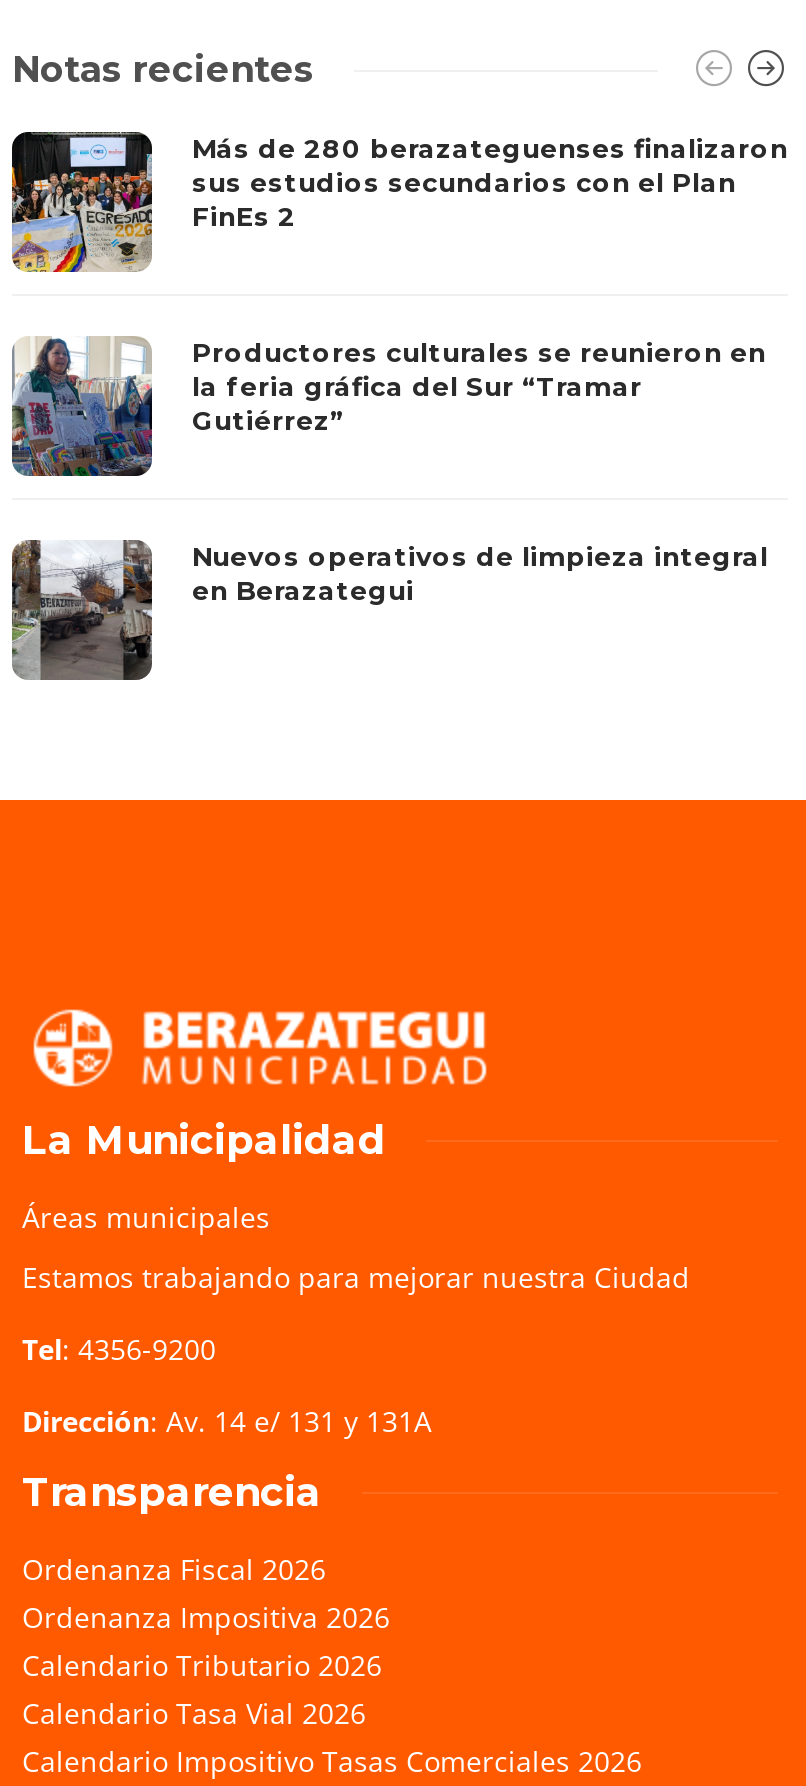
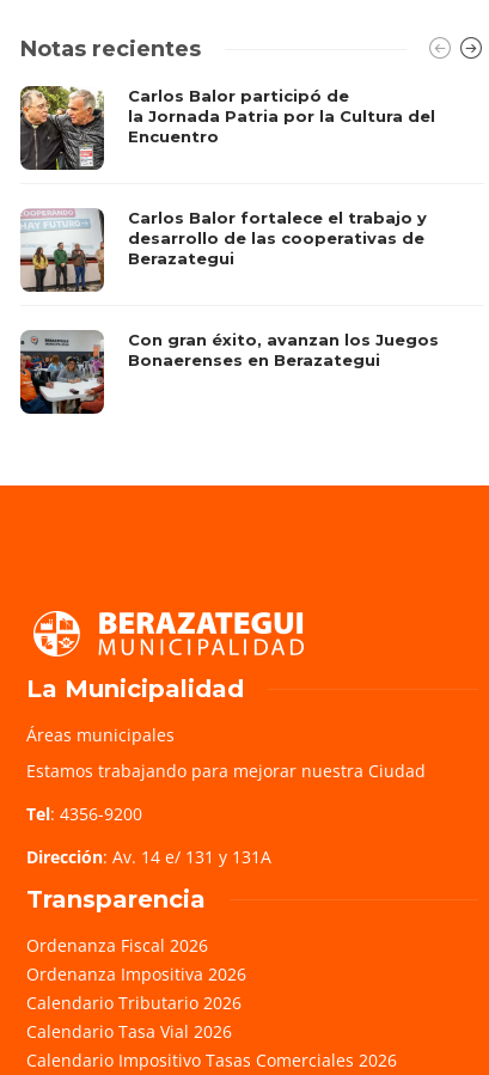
[10,130,788,274] [image] | Más de 280 berazateguenses finalizaron | sus estudios secundarios con el Plan | FinEs 2 -> [19,86,435,171] [image] | Carlos Balor participó de | la Jornada Patria por la Cultura del | Encuentro
[12,335,766,478] [image] | Productores culturales se reunieron en | la feria gráfica del Sur “Tramar | Gutiérrez” -> [22,208,427,293] [image] | Carlos Balor fortalece el trabajo y | desarrollo de las cooperativas de | Berazategui
[10,539,768,682] [image] | Nuevos operativos de limpieza integral | en Berazategui -> [19,330,439,415] [image] | Con gran éxito, avanzan los Juegos | Bonaerenses en Berazategui

